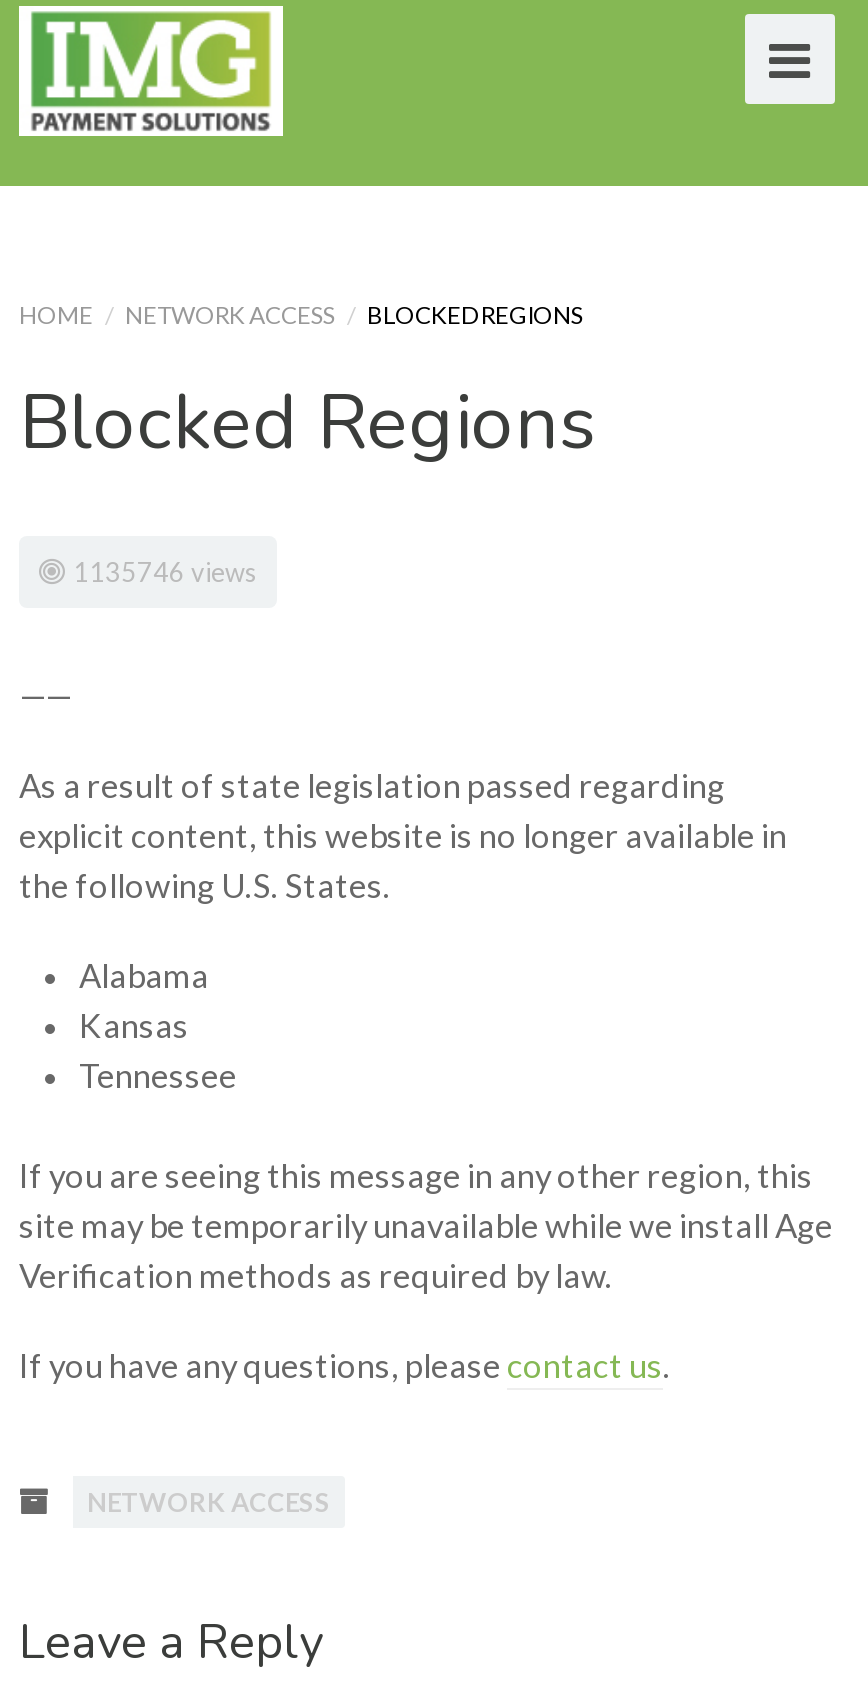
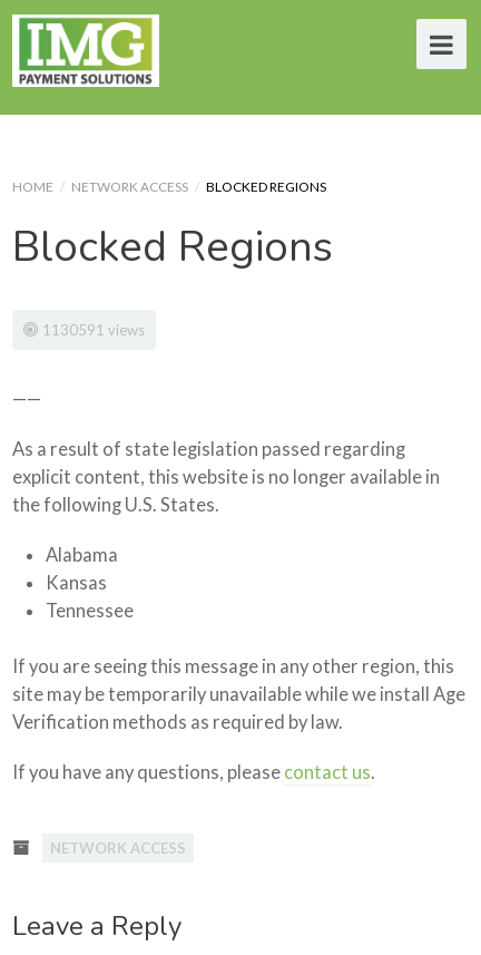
[73,556,257,588] 1135746 views -> [42,321,145,339] 1130591 views

